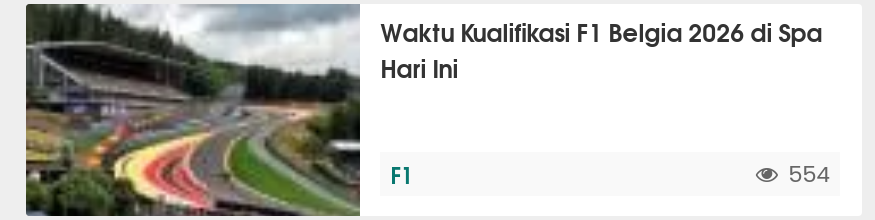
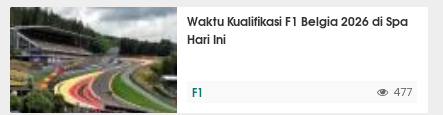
[788,164,830,186] 554 -> [393,87,412,98] 477

